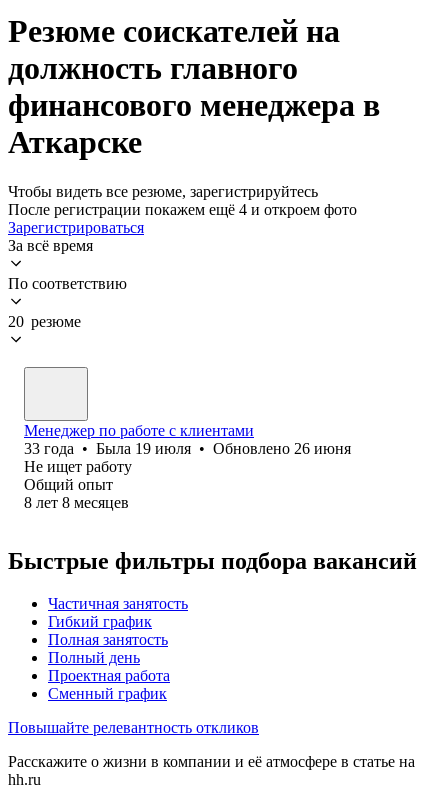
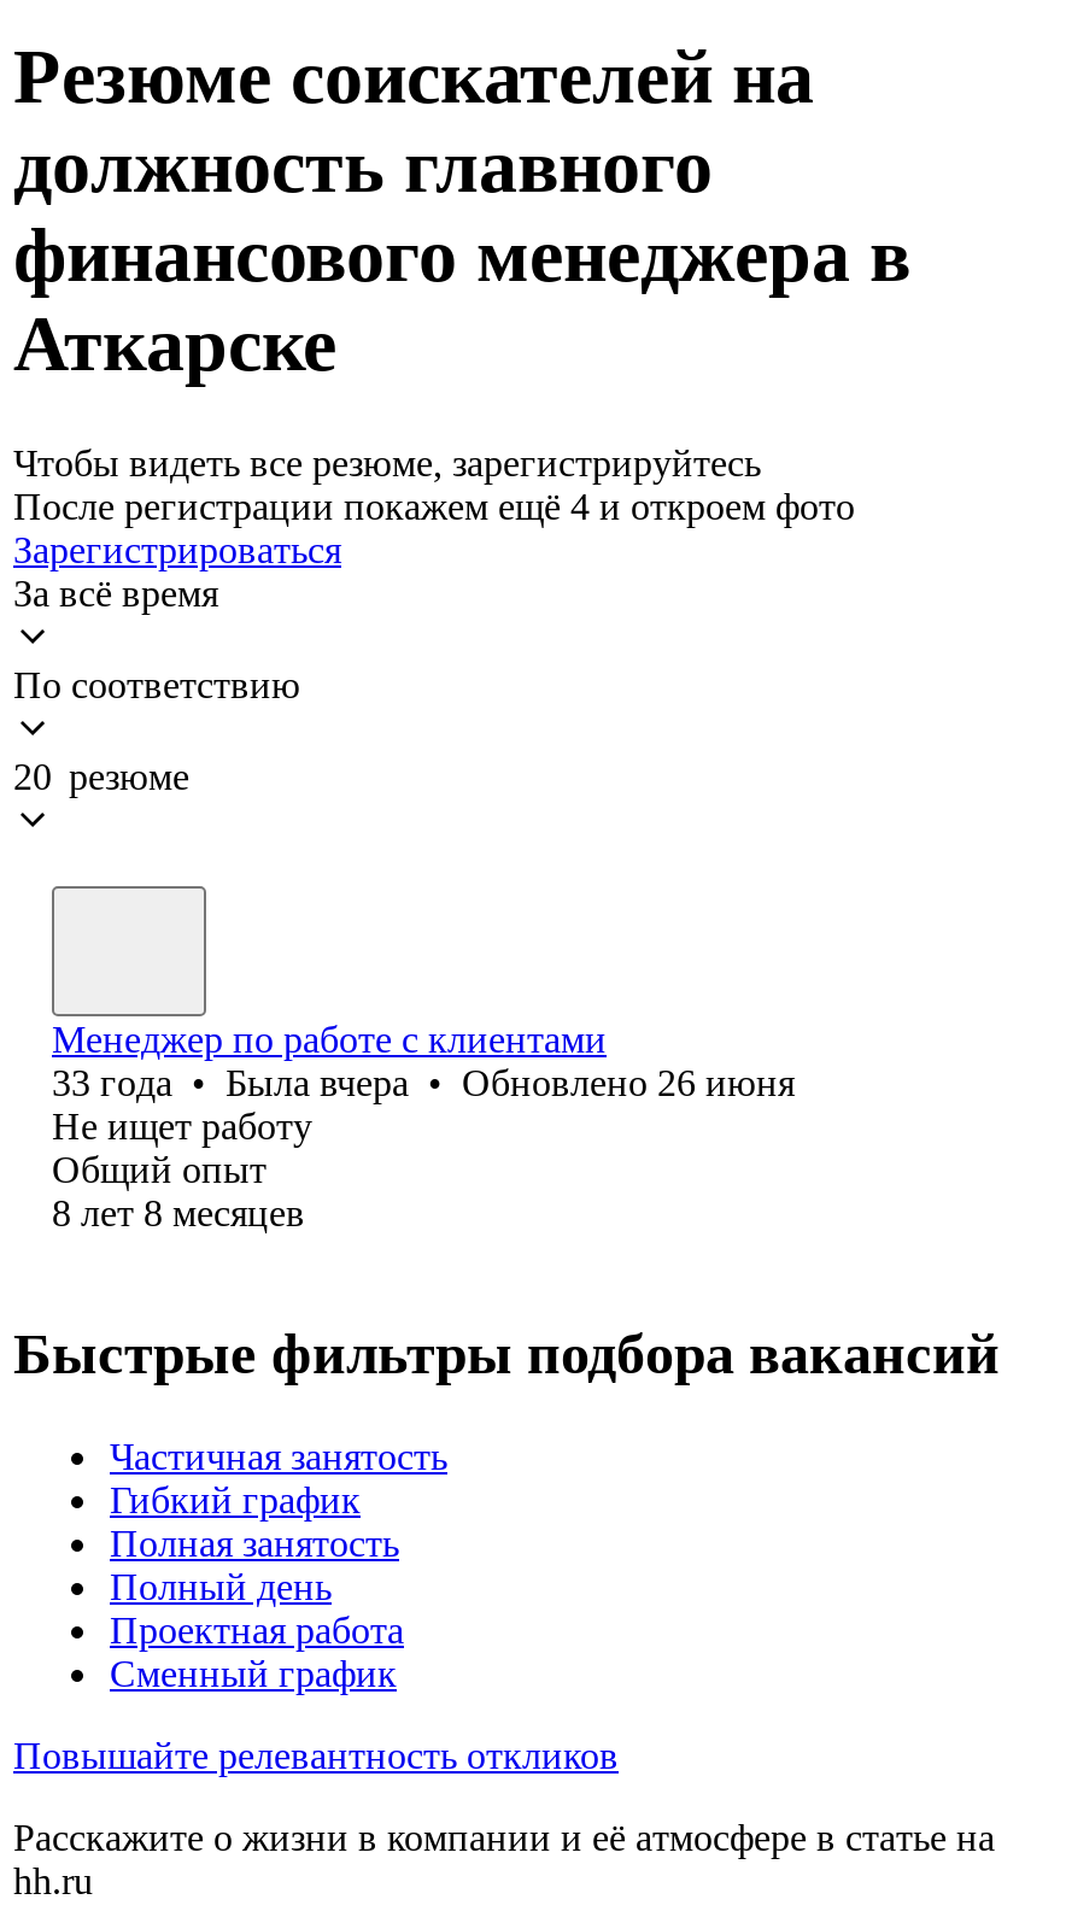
[24,440,351,457] 33 года • Была 19 июля • Обновлено 26 июня -> [52,1062,795,1103] 33 года • Была вчера • Обновлено 26 июня

